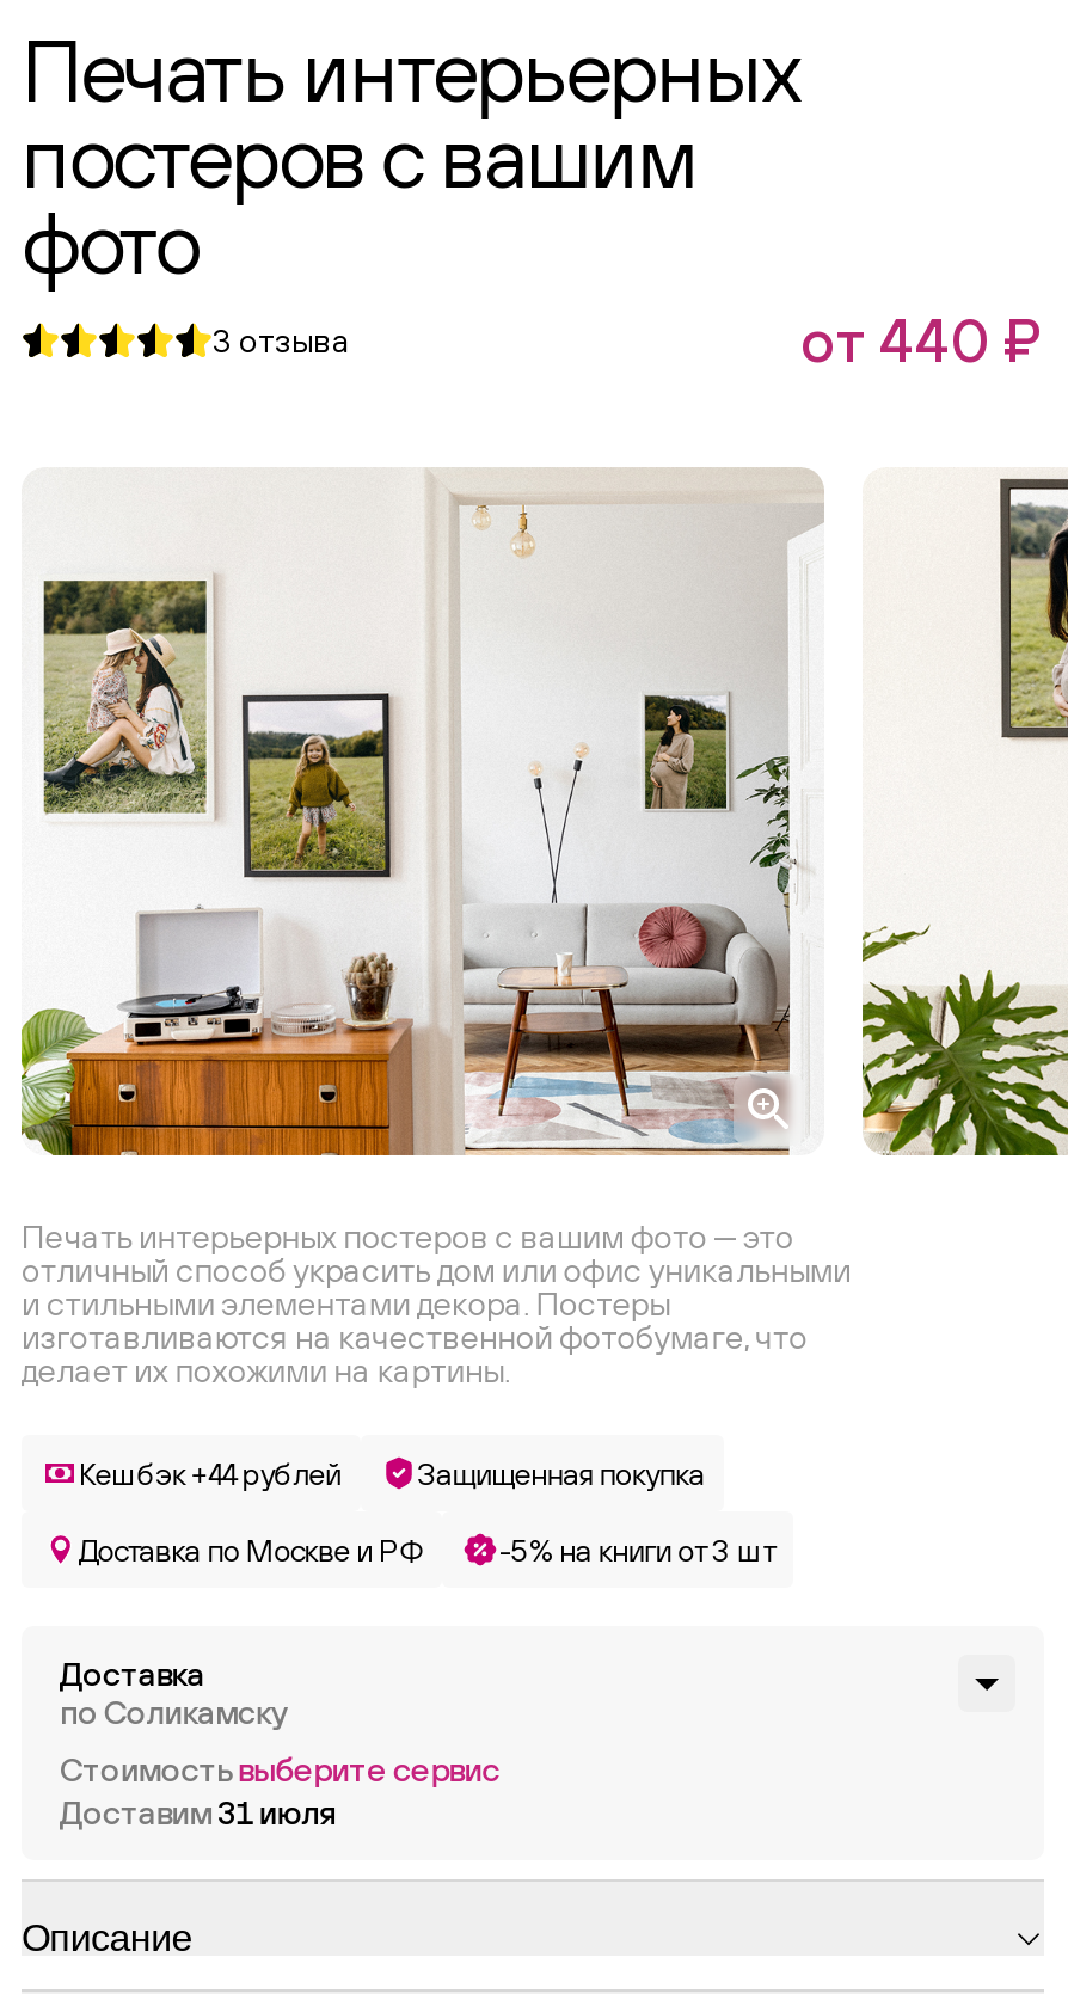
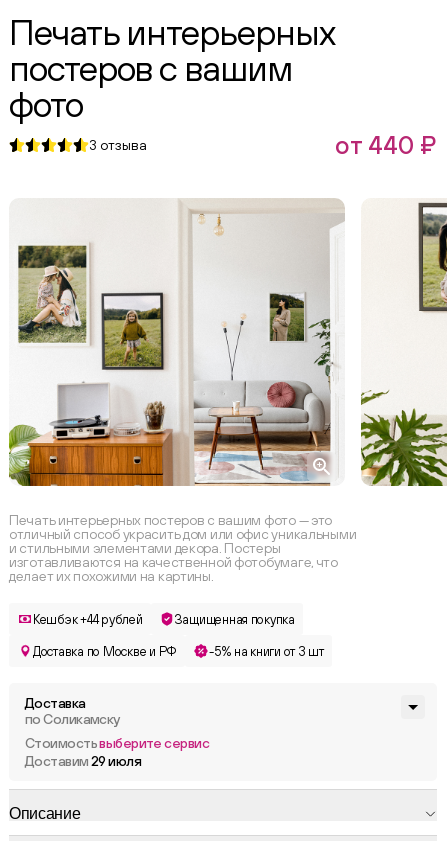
[60,1793,337,1832] Доставим 31 июля -> [25,753,141,769] Доставим 29 июля

